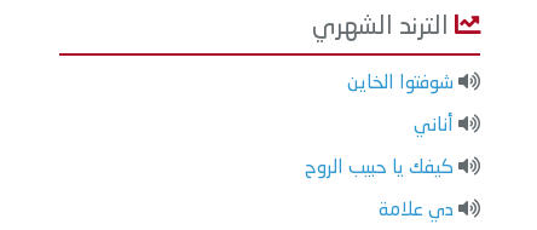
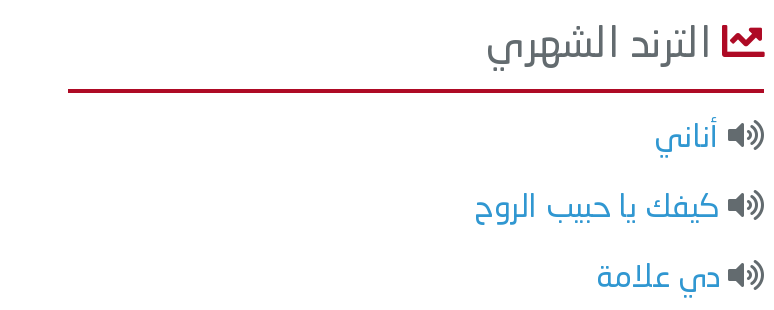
[347,73,454,93] شوفتوا الخاين -> none

